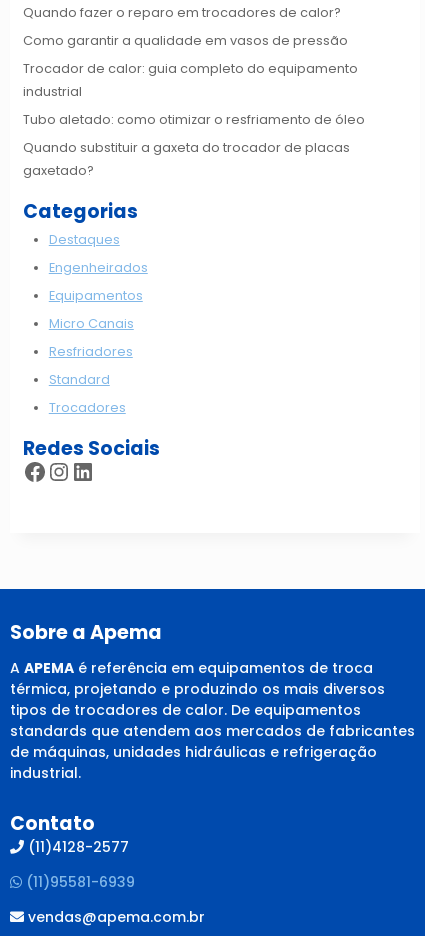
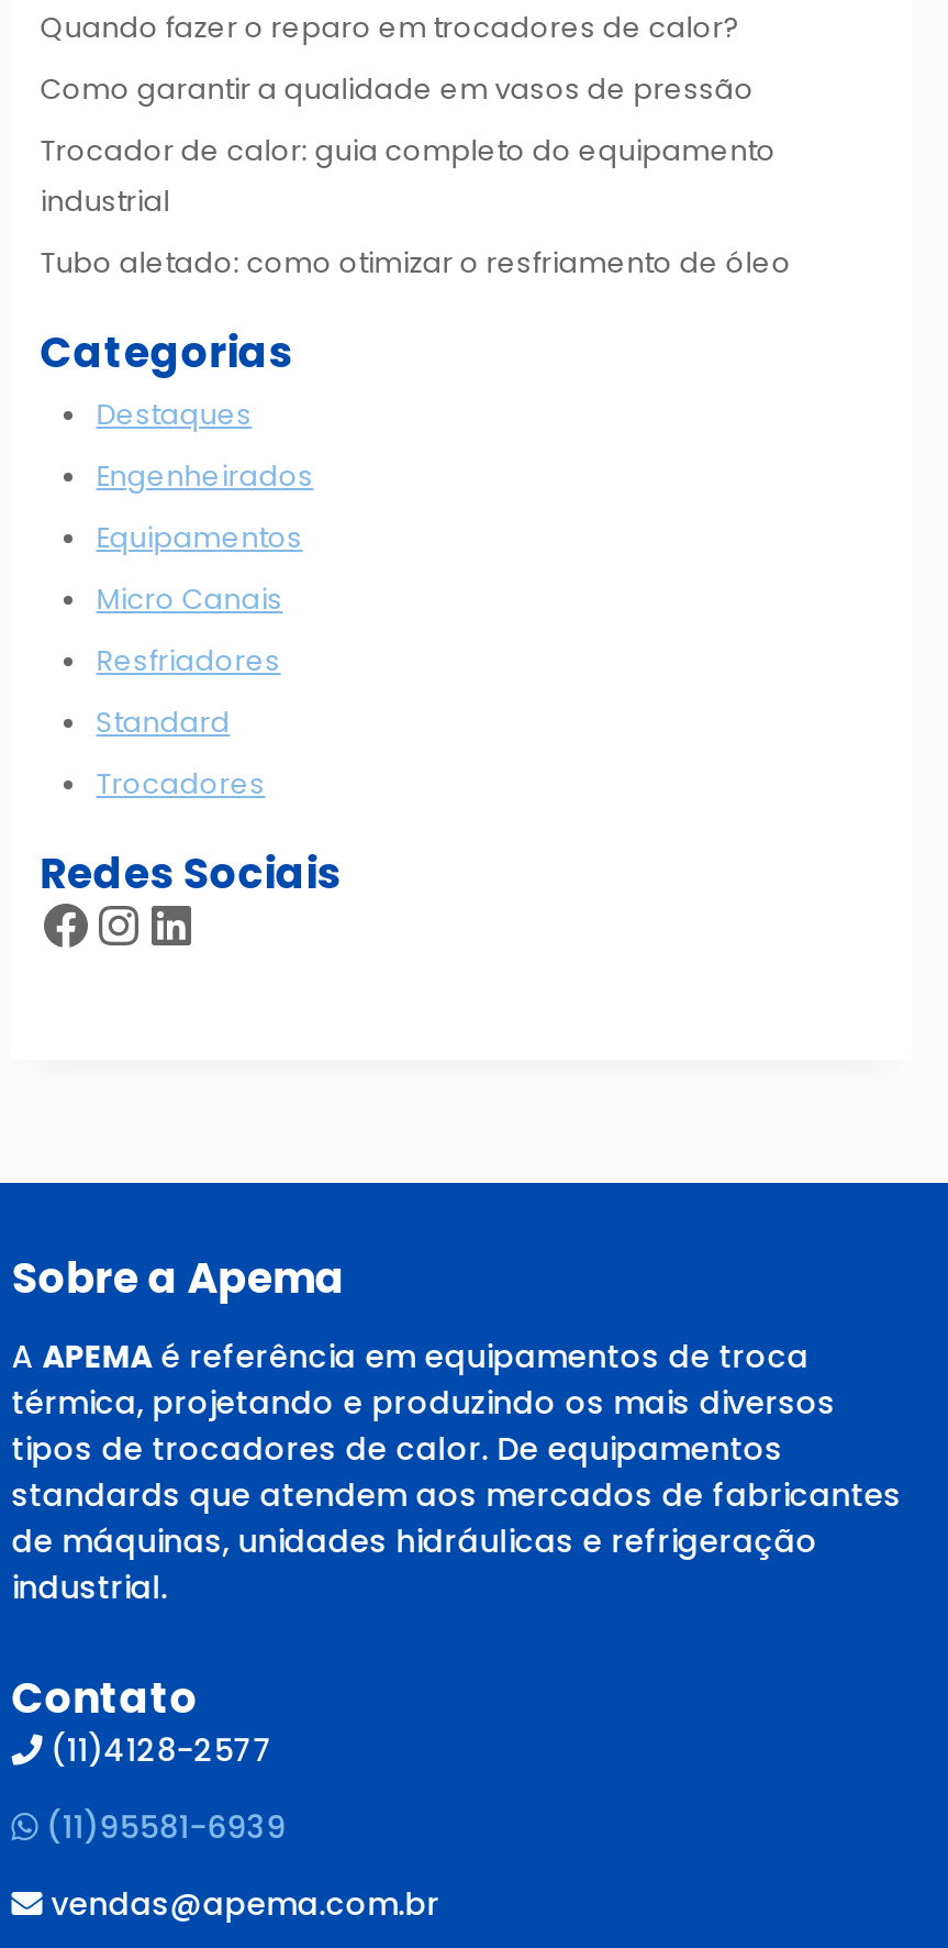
[23,139,350,179] Quando substituir a gaxeta do trocador de placas | gaxetado? -> none

